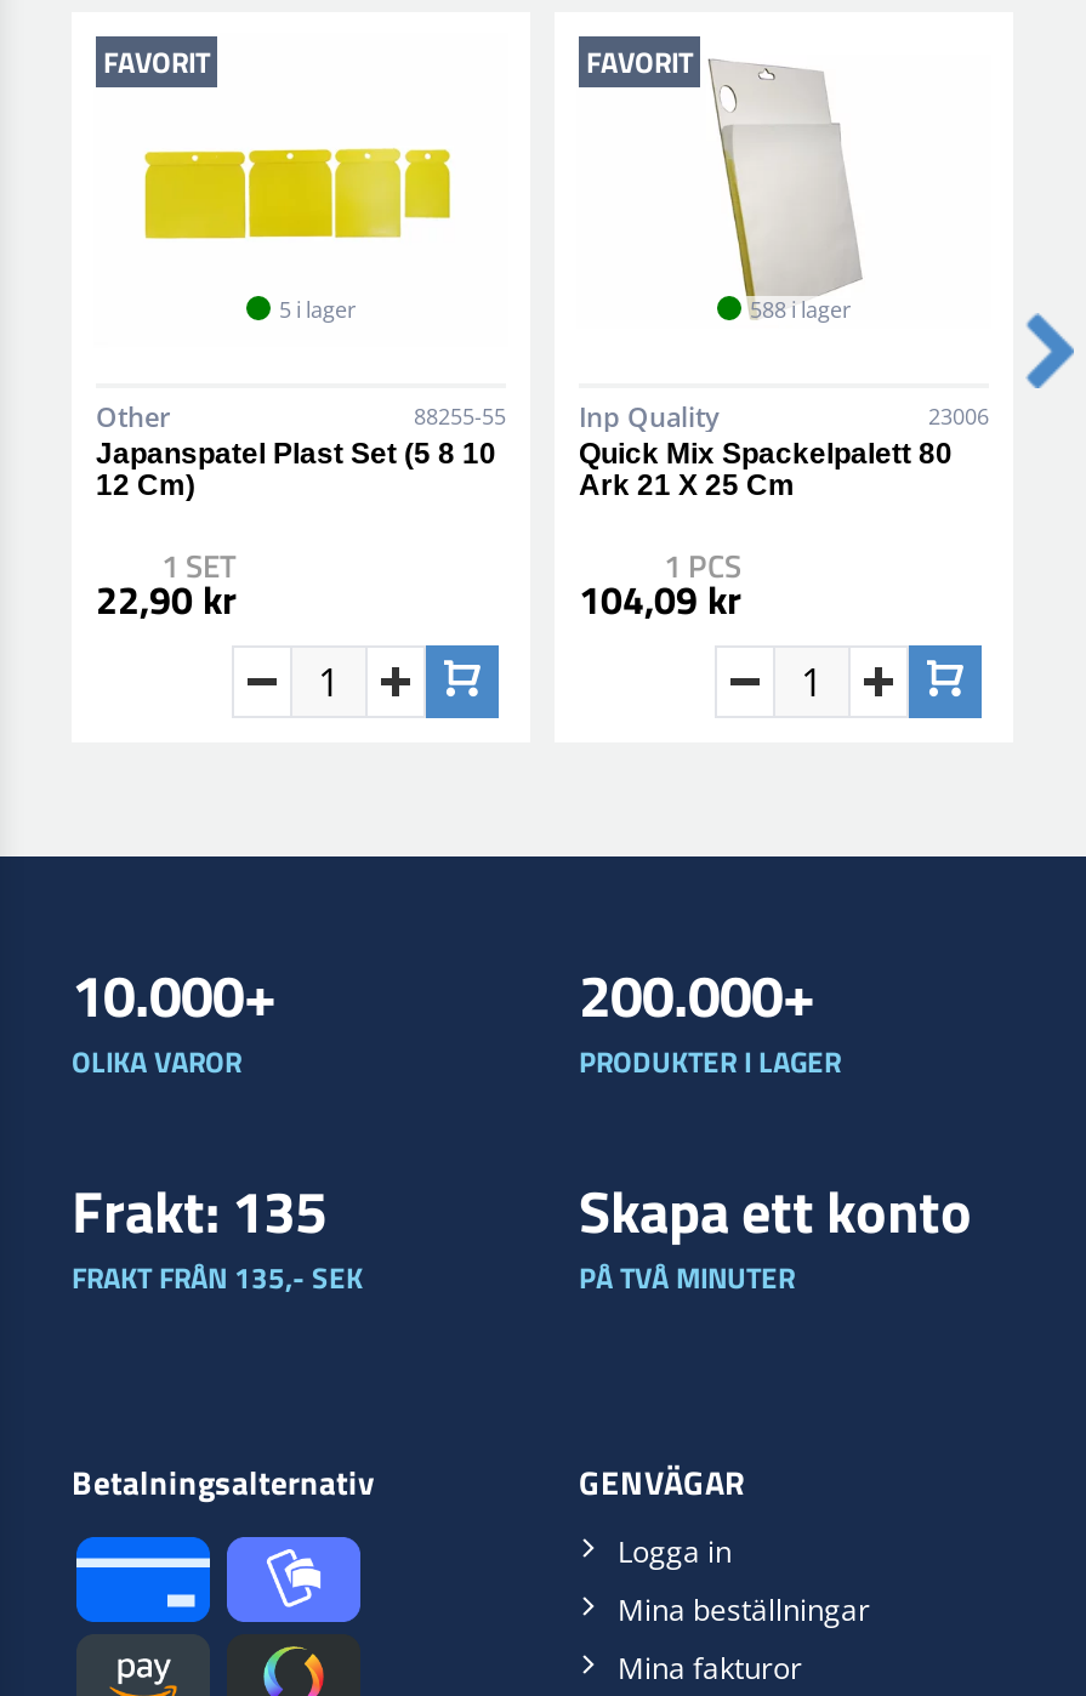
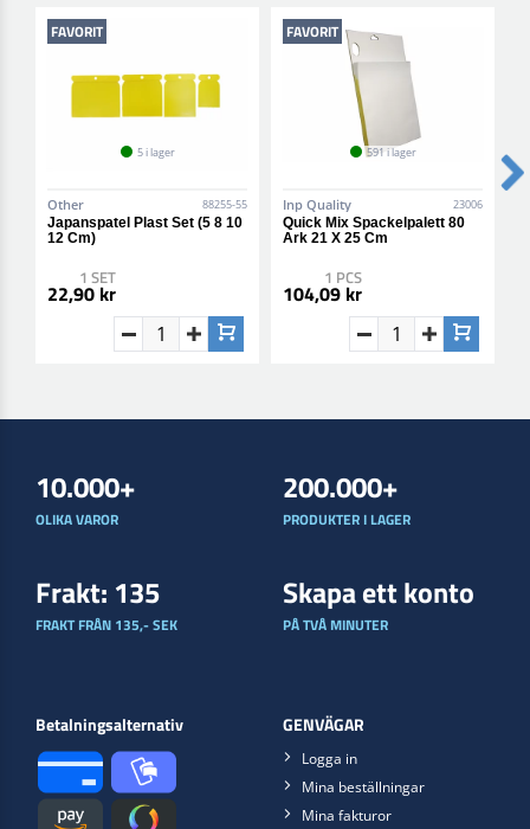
[750,293,852,324] 588 i lager -> [366,144,416,160] 591 i lager

